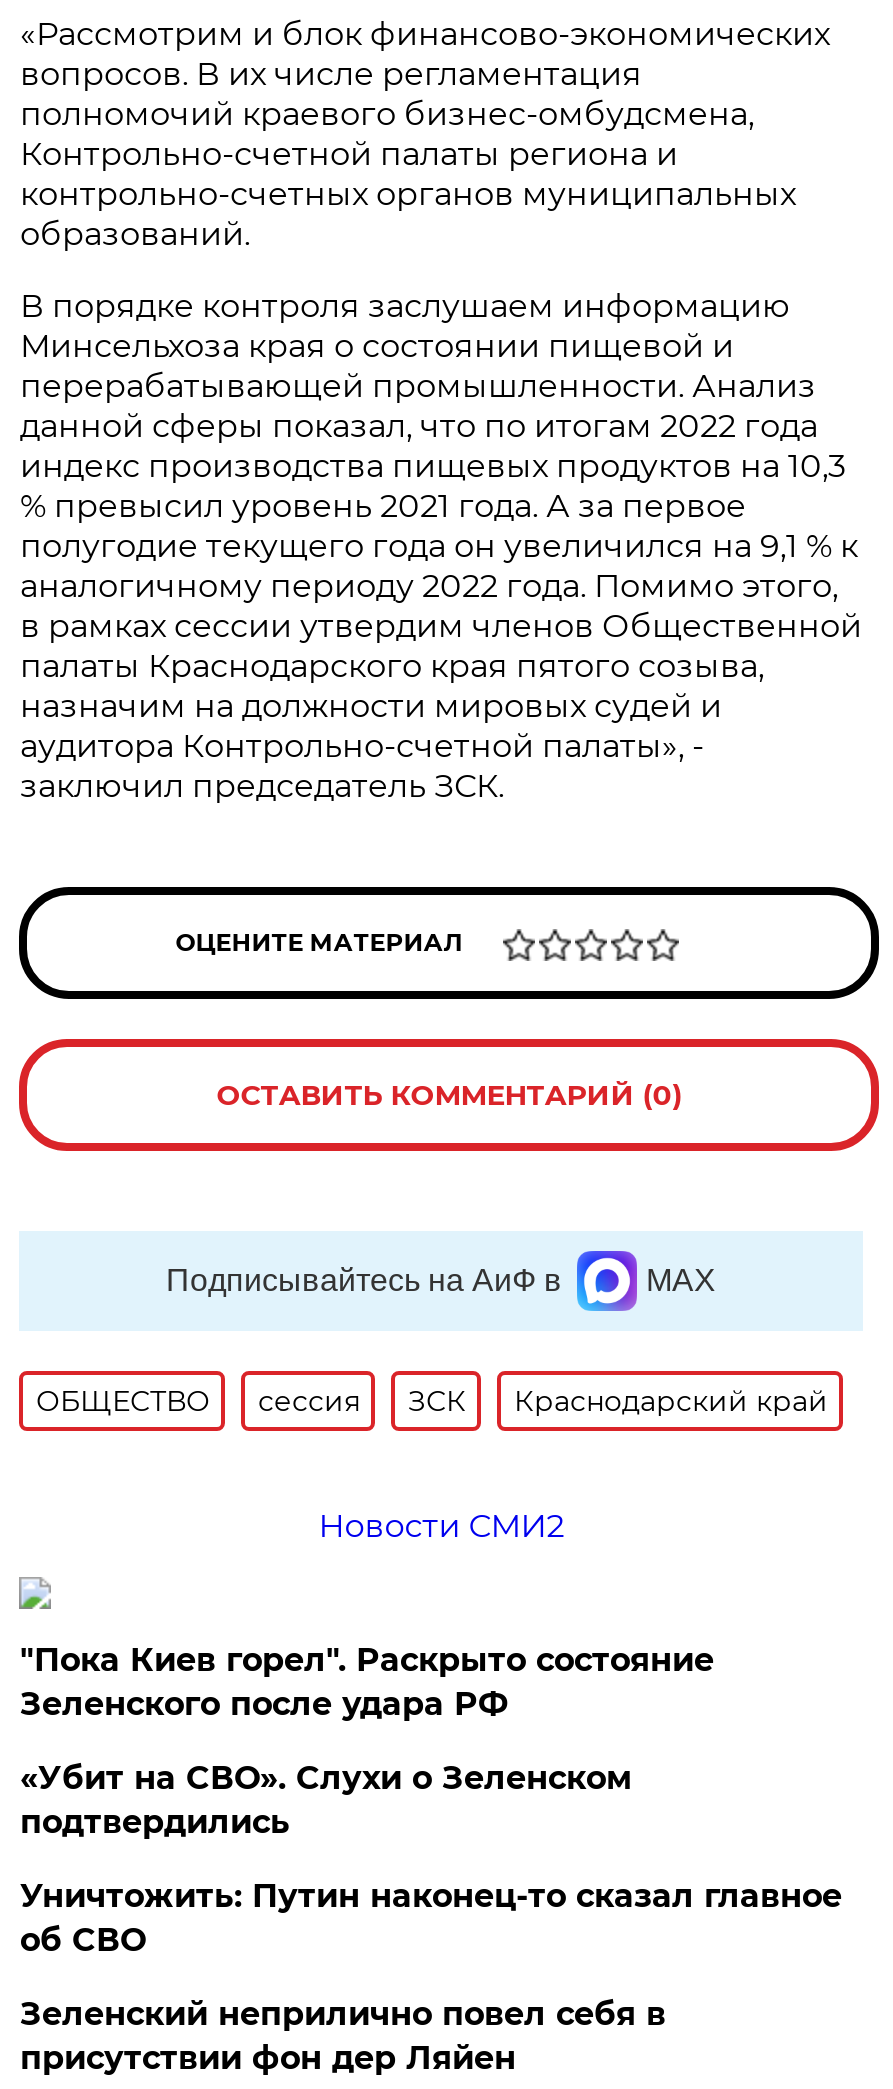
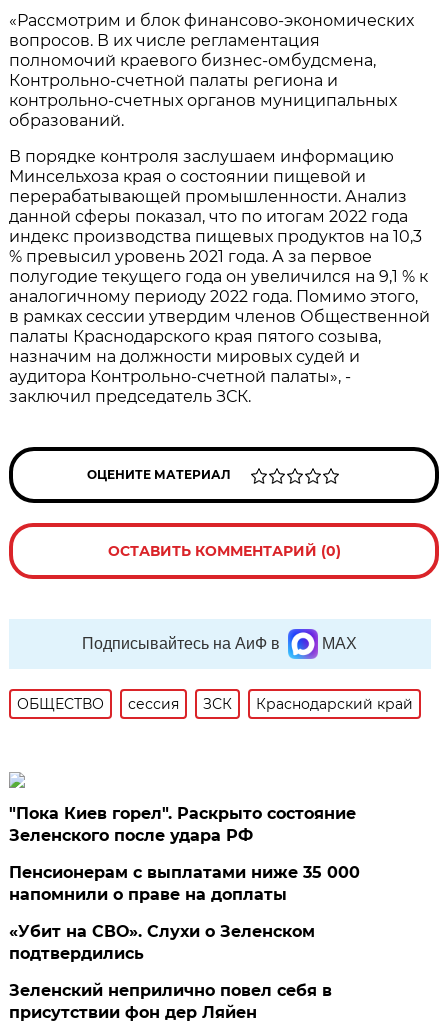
[318,1507,564,1545] Новости СМИ2 -> none
none -> [9,863,360,904] Пенсионерам с выплатами ниже 35 000 | напомнили о праве на доплаты
moved [20,1759,632,1841] -> [9,922,315,963]: «Убит на СВО». Слухи о Зеленском | подтвердились
[20,1877,842,1959] Уничтожить: Путин наконец-то сказал главное | об СВО -> none

